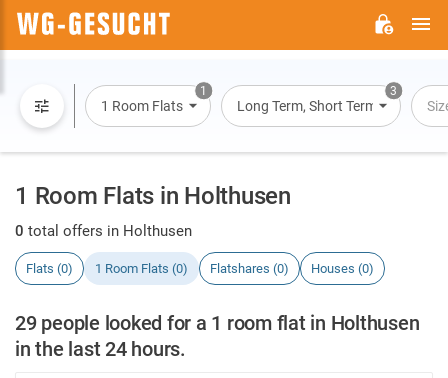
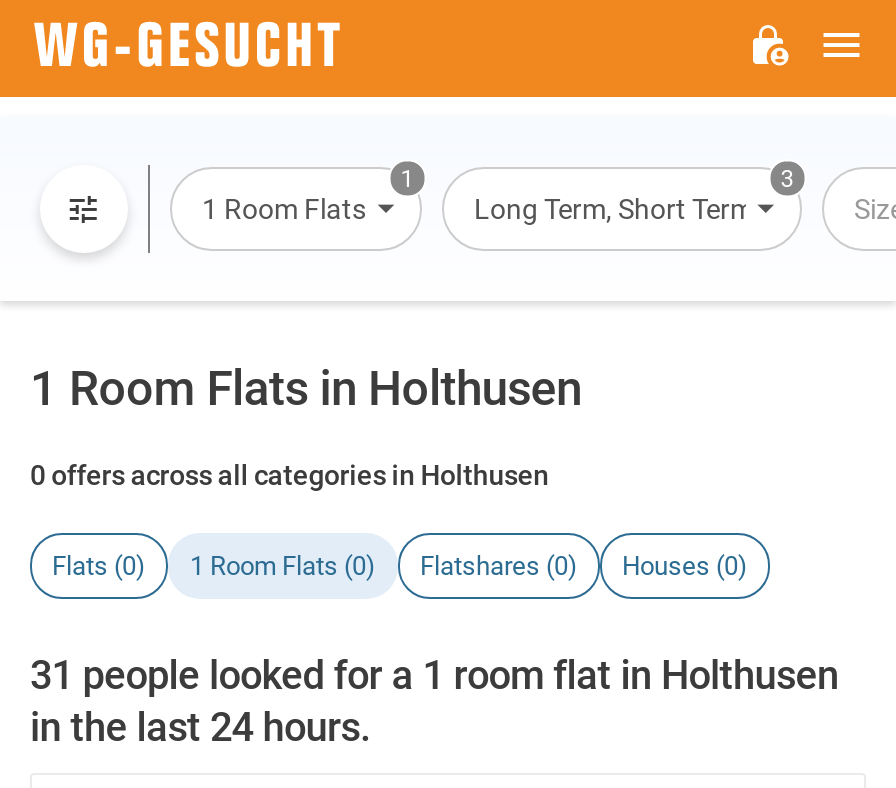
[15,222,192,240] 0 total offers in Holthusen -> [30,459,549,491] 0 offers across all categories in Holthusen
[15,311,419,335] 29 people looked for a 1 room flat in Holthusen -> [30,651,838,699] 31 people looked for a 1 room flat in Holthusen

